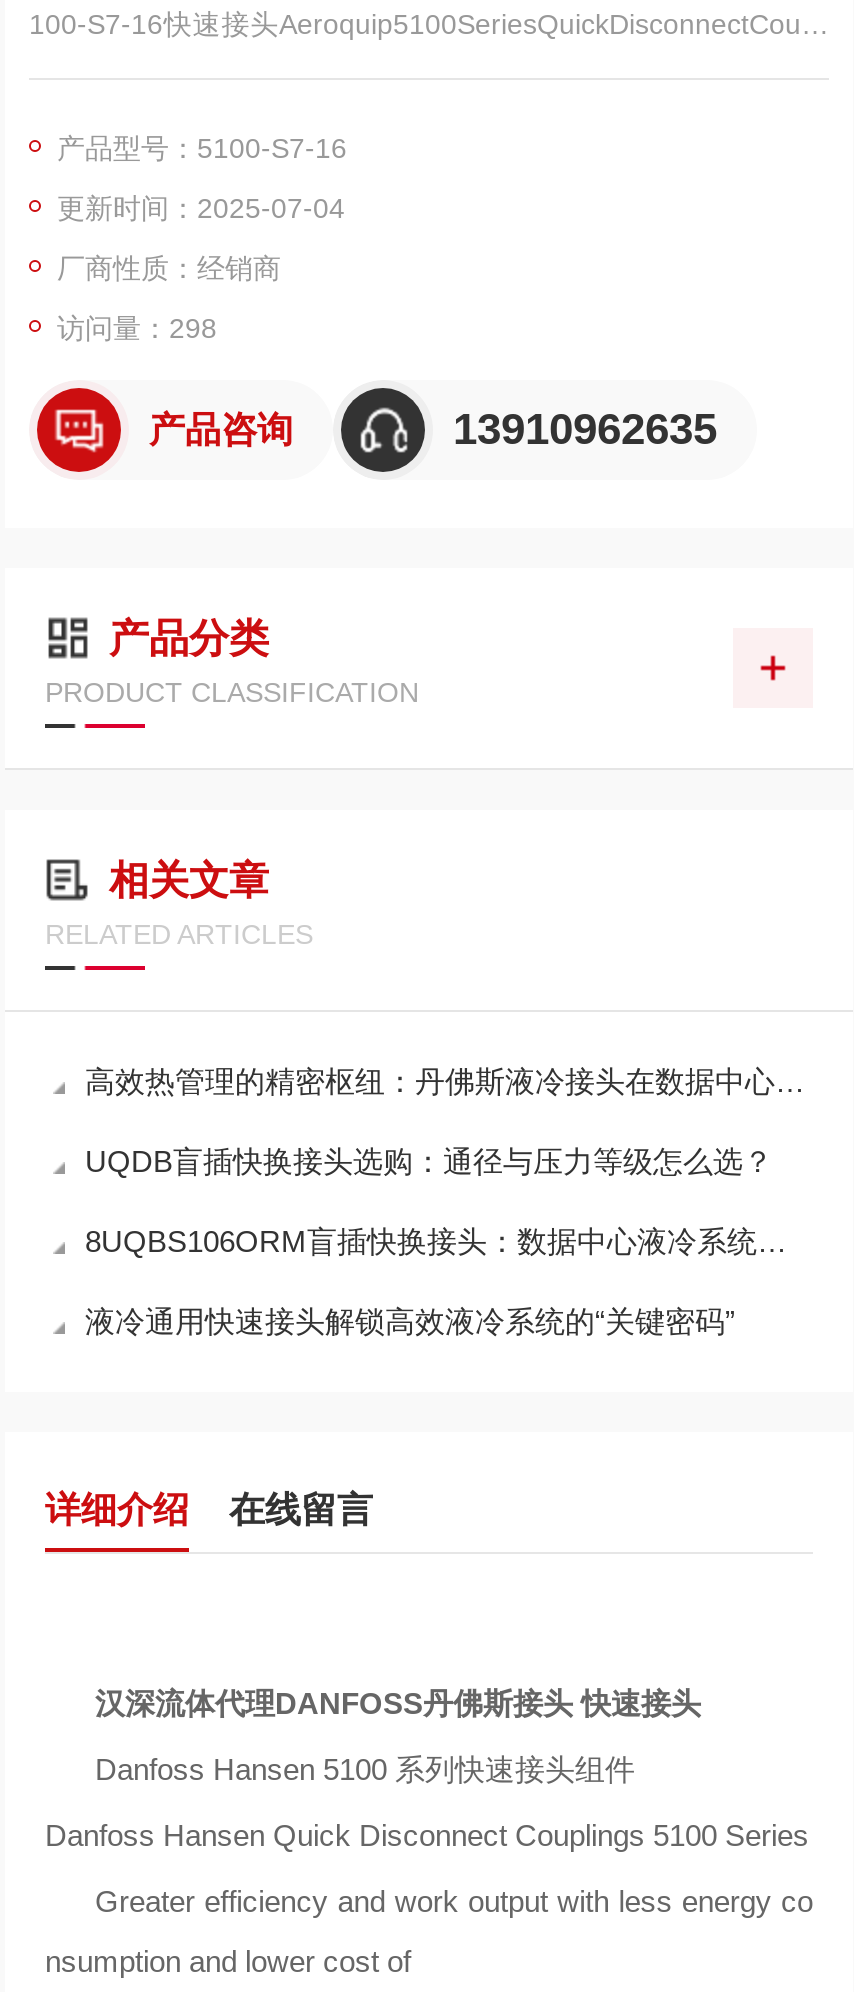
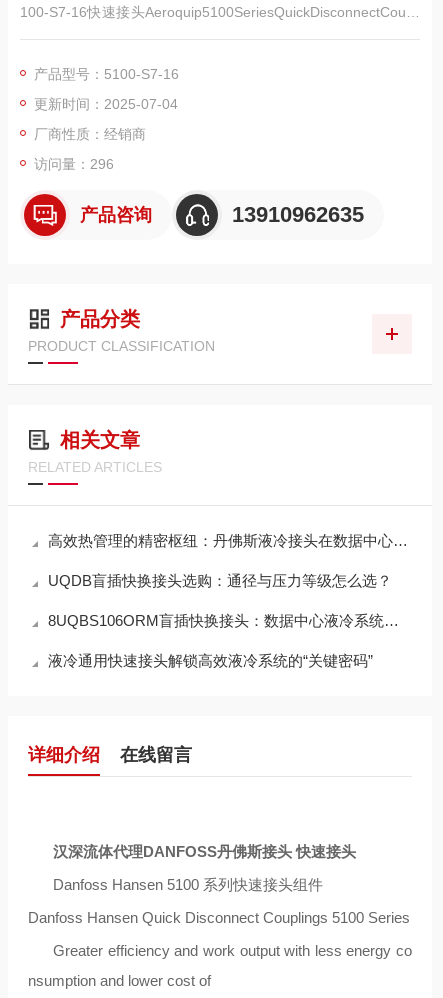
[57,312,217,344] 访问量：298 -> [34,156,114,172] 访问量：296

